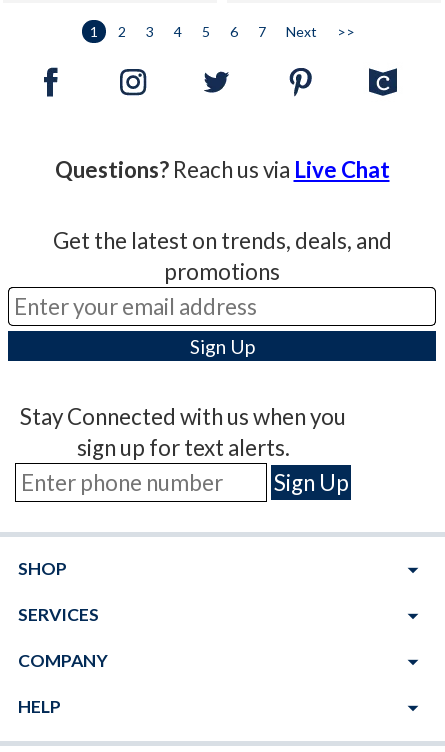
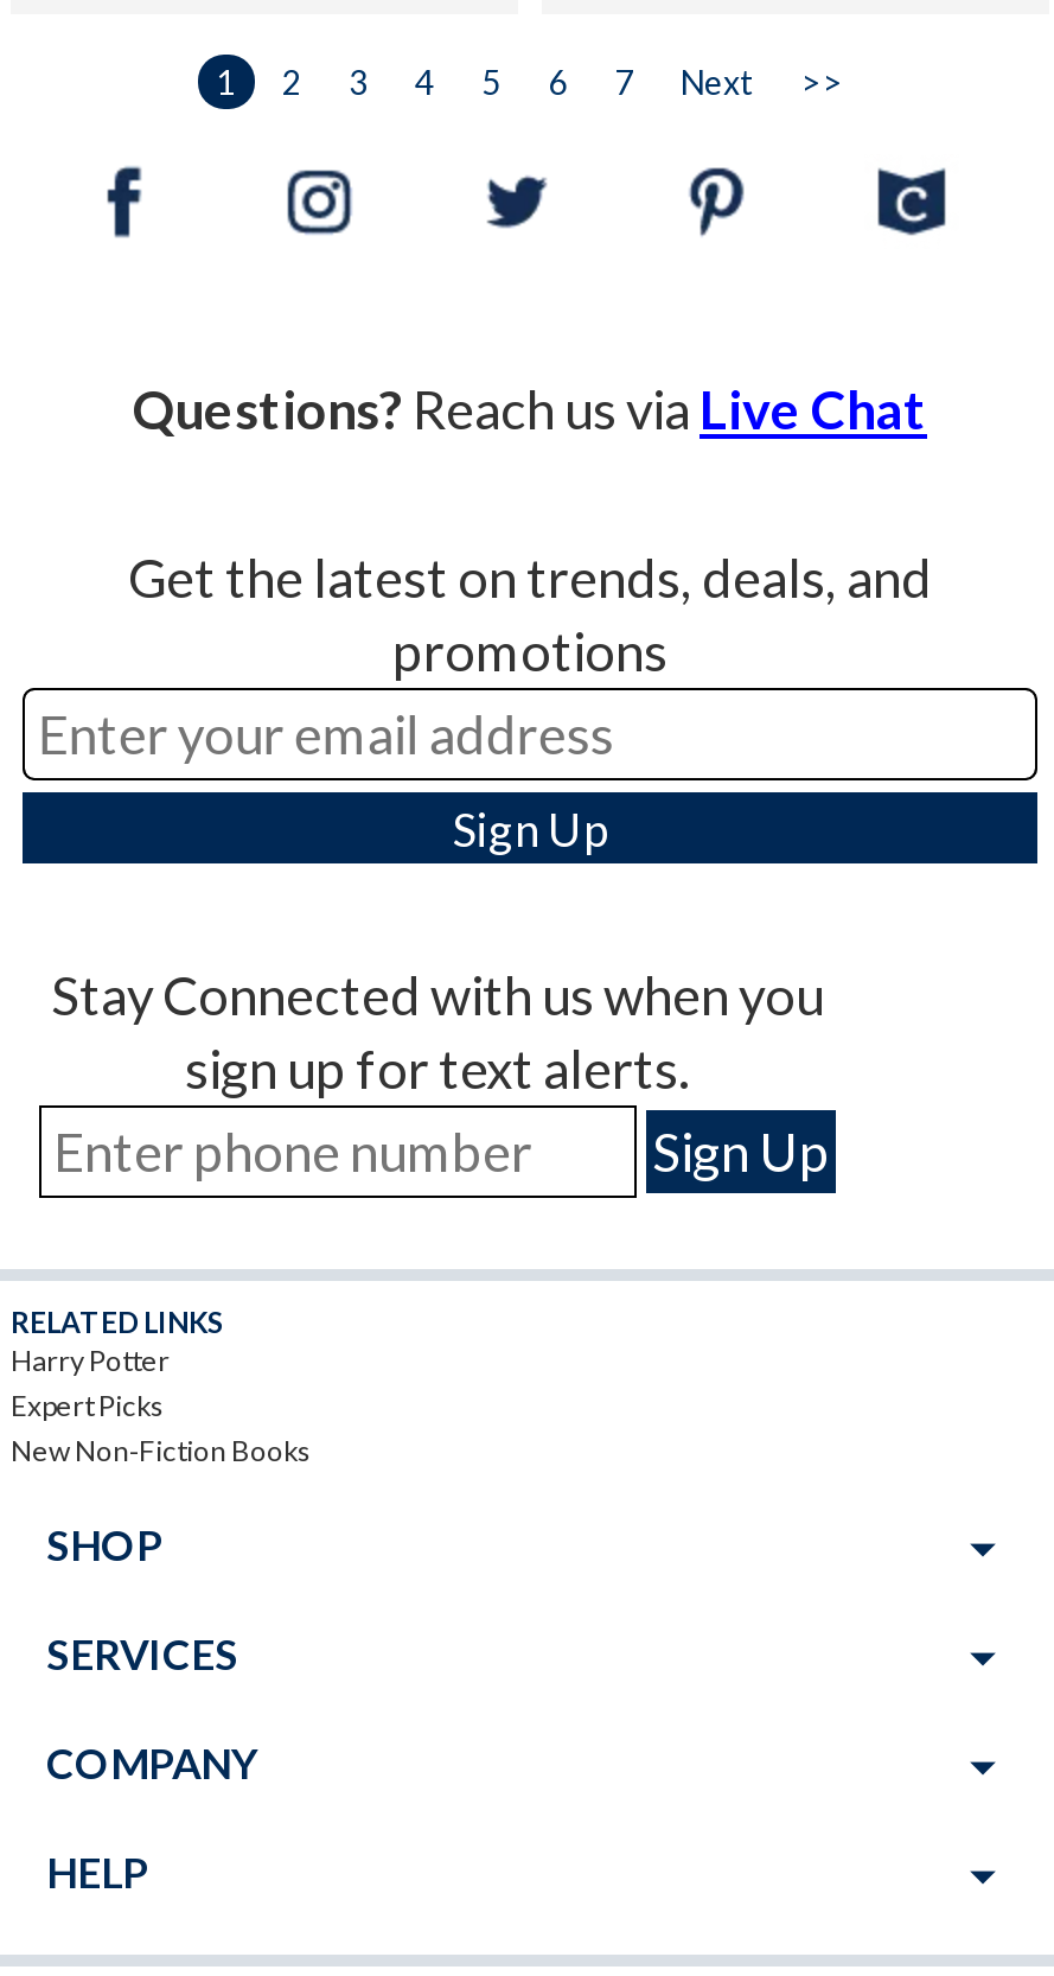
none -> [11,1305,312,1468] RELATED LINKS | Harry Potter | Expert Picks | New Non-Fiction Books

